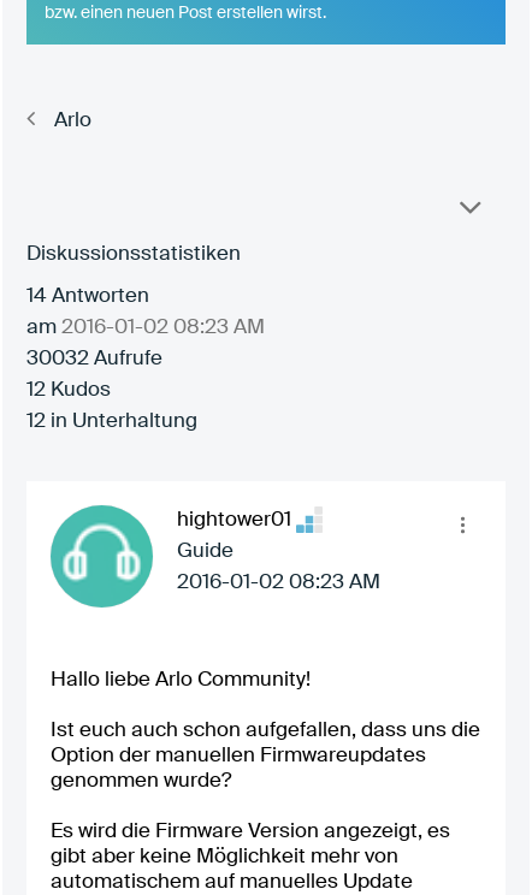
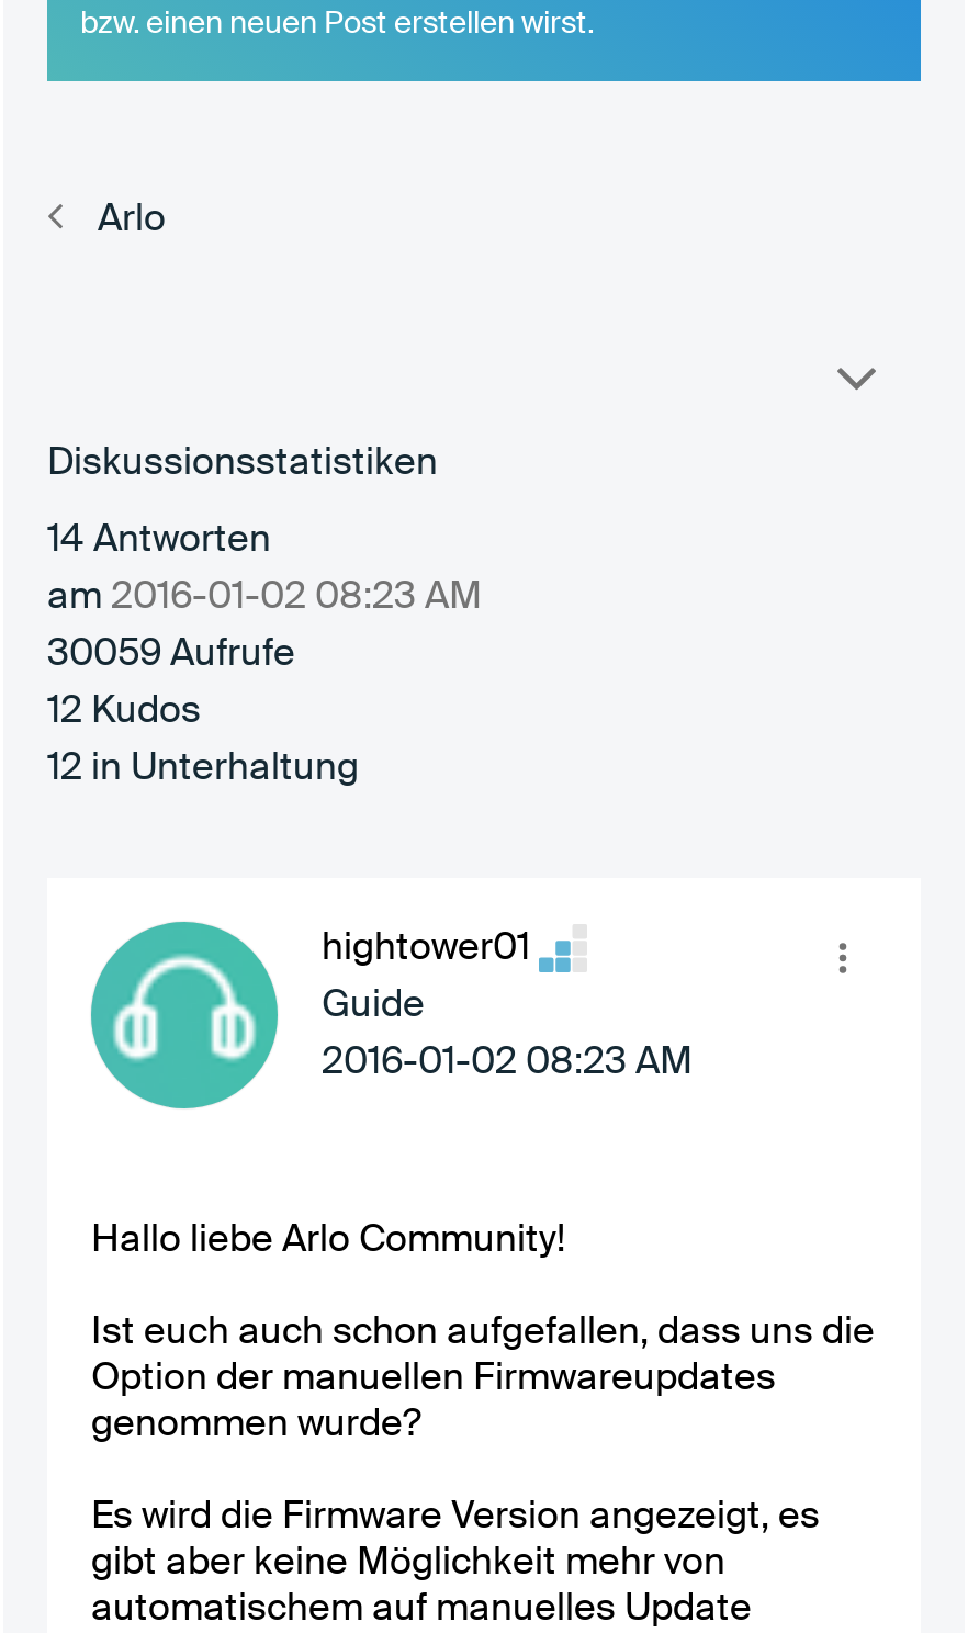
[26,348,162,369] 30032 Aufrufe -> [47,636,295,673] 30059 Aufrufe

